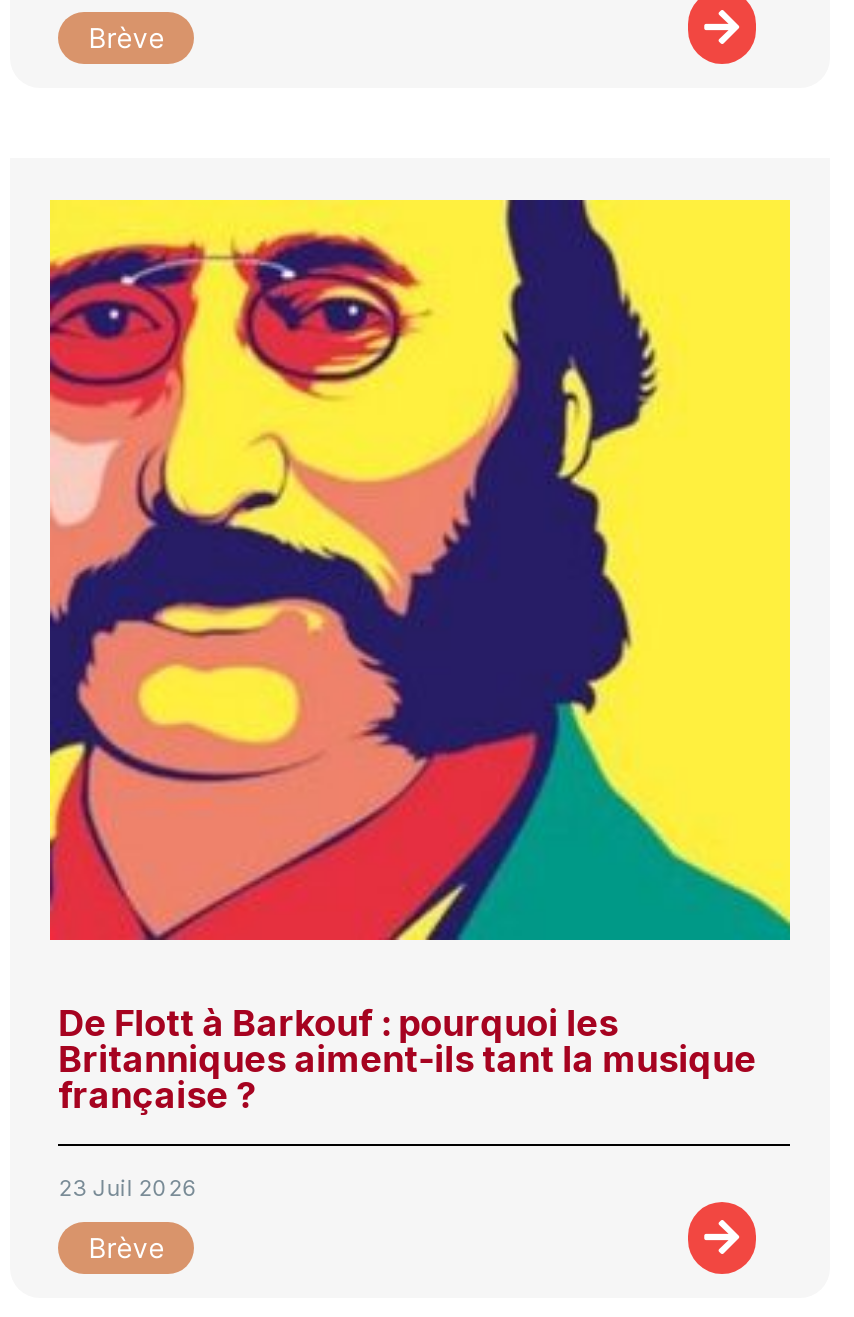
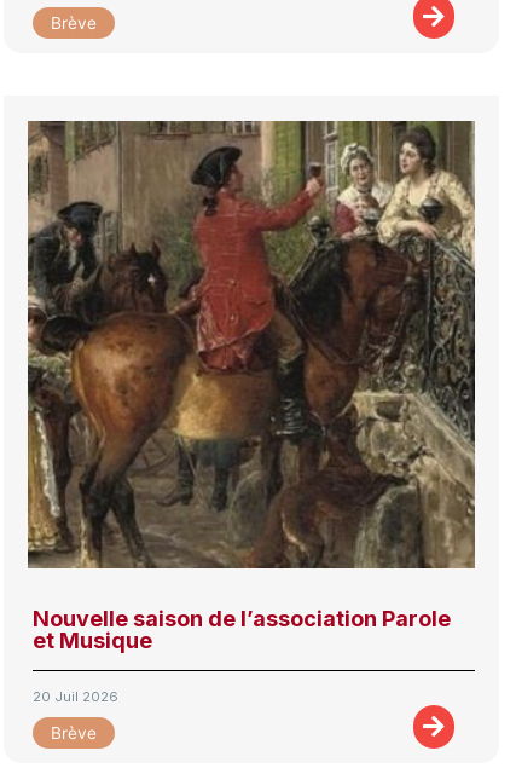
[48,198,792,1115] [image] | De Flott à Barkouf : pourquoi les | Britanniques aiment-ils tant la musique | française ? -> [27,120,476,652] [image] | Nouvelle saison de l’association Parole | et Musique
[58,1173,198,1201] 23 Juil 2026 -> [33,688,119,705] 20 Juil 2026

